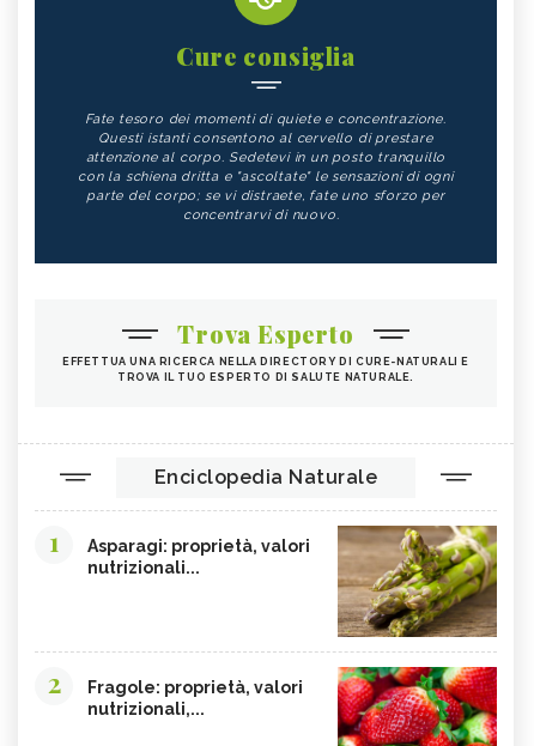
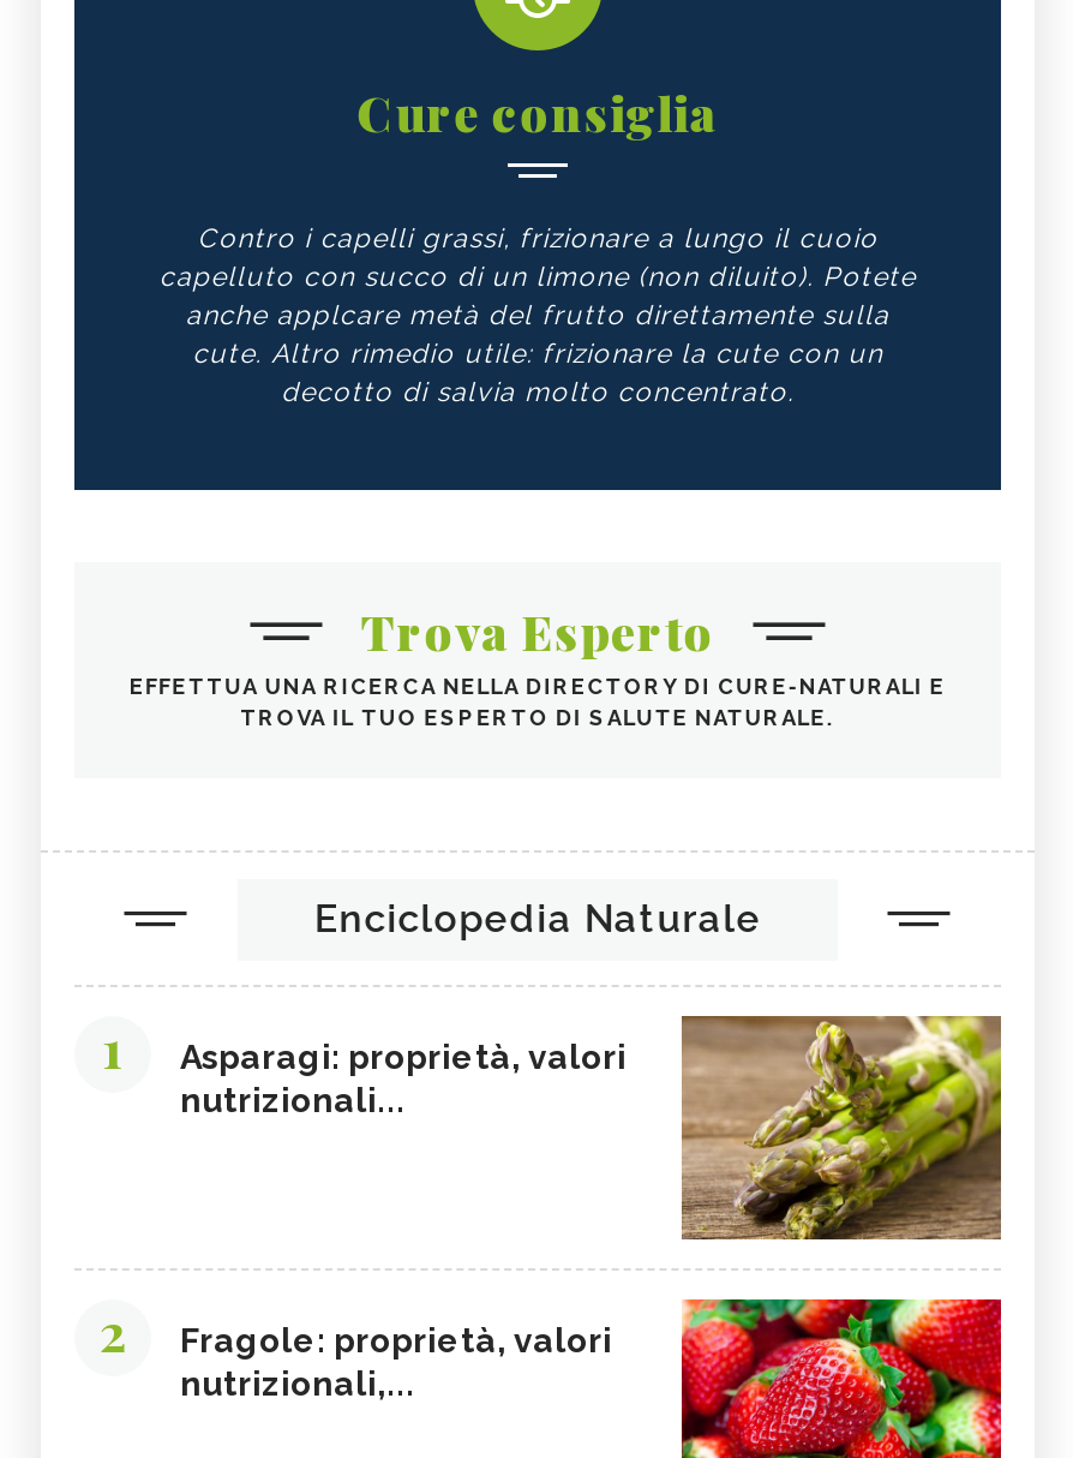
[78,111,454,222] Fate tesoro dei momenti di quiete e concentrazione. | Questi istanti consentono al cervello di prestare | attenzione al corpo. Sedetevi in un posto tranquillo | con la schiena dritta e "ascoltate" le sensazioni di ogni | parte del corpo; se vi distraete, fate uno sforzo per | concentrarvi di nuovo. -> [159,223,916,408] Contro i capelli grassi, frizionare a lungo il cuoio | capelluto con succo di un limone (non diluito). Potete | anche applcare metà del frutto direttamente sulla | cute. Altro rimedio utile: frizionare la cute con un | decotto di salvia molto concentrato.

